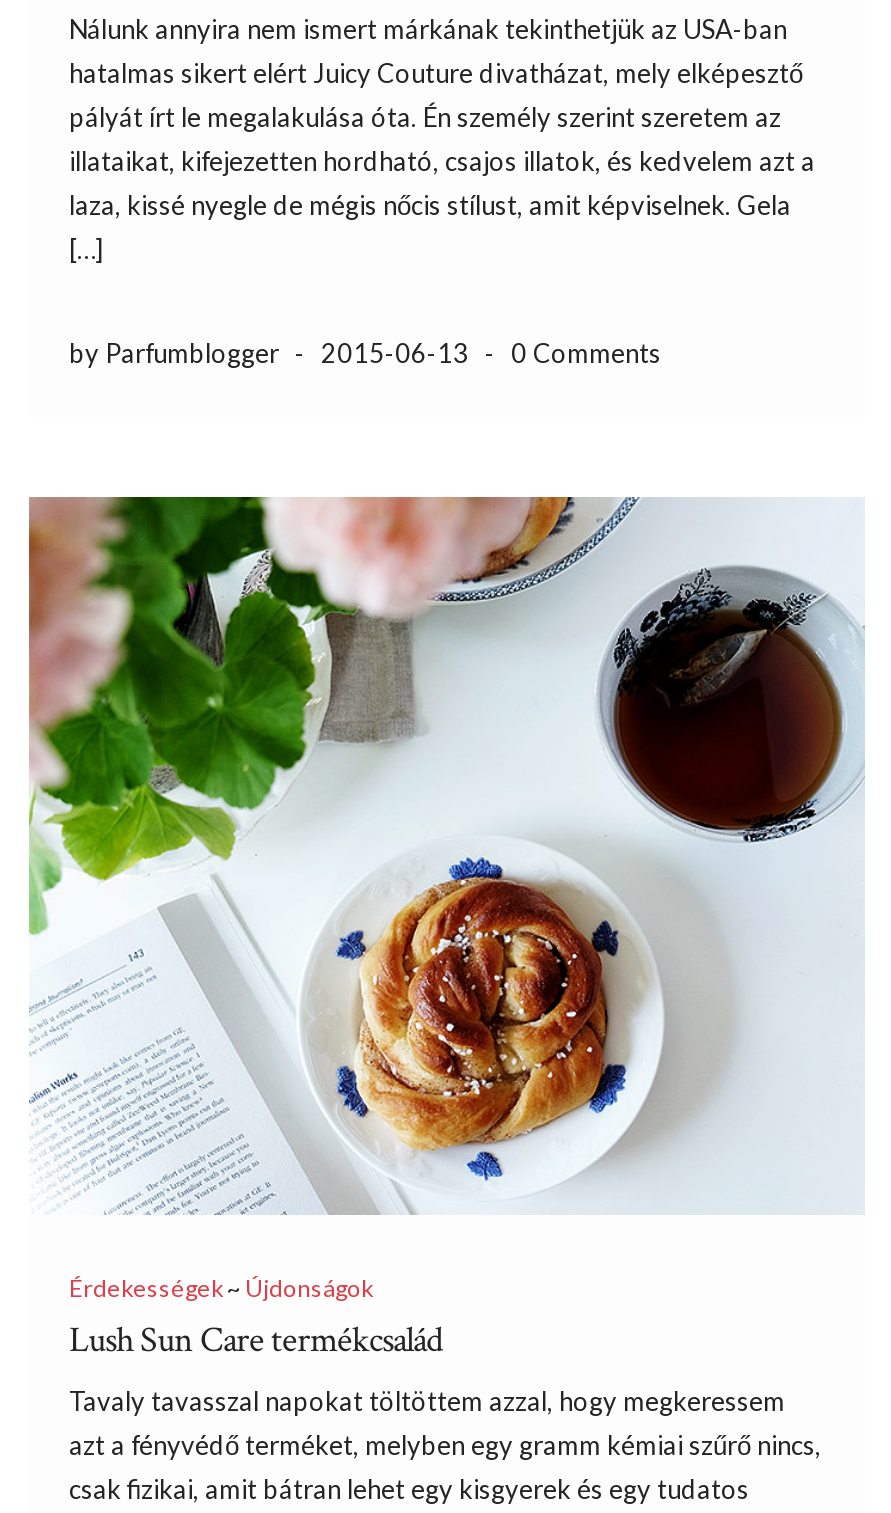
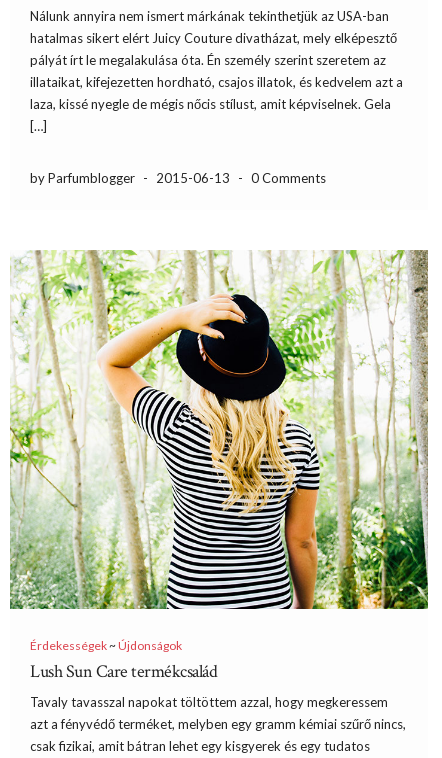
[27,495,865,1215] [image] -> [9,249,429,610] [image]

